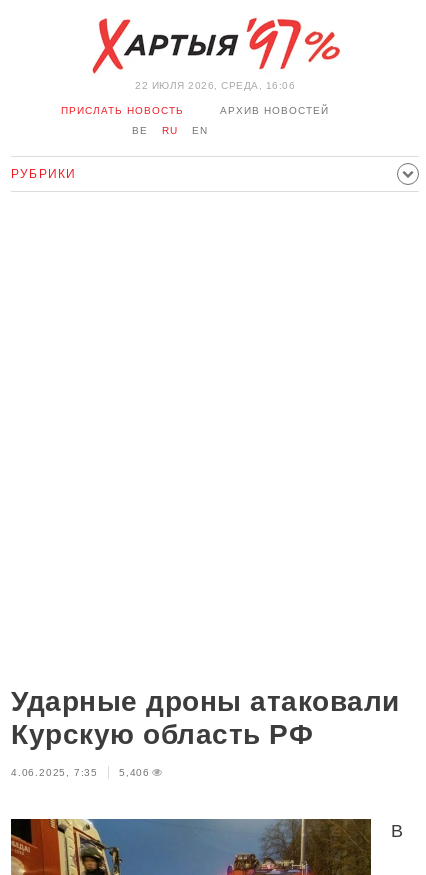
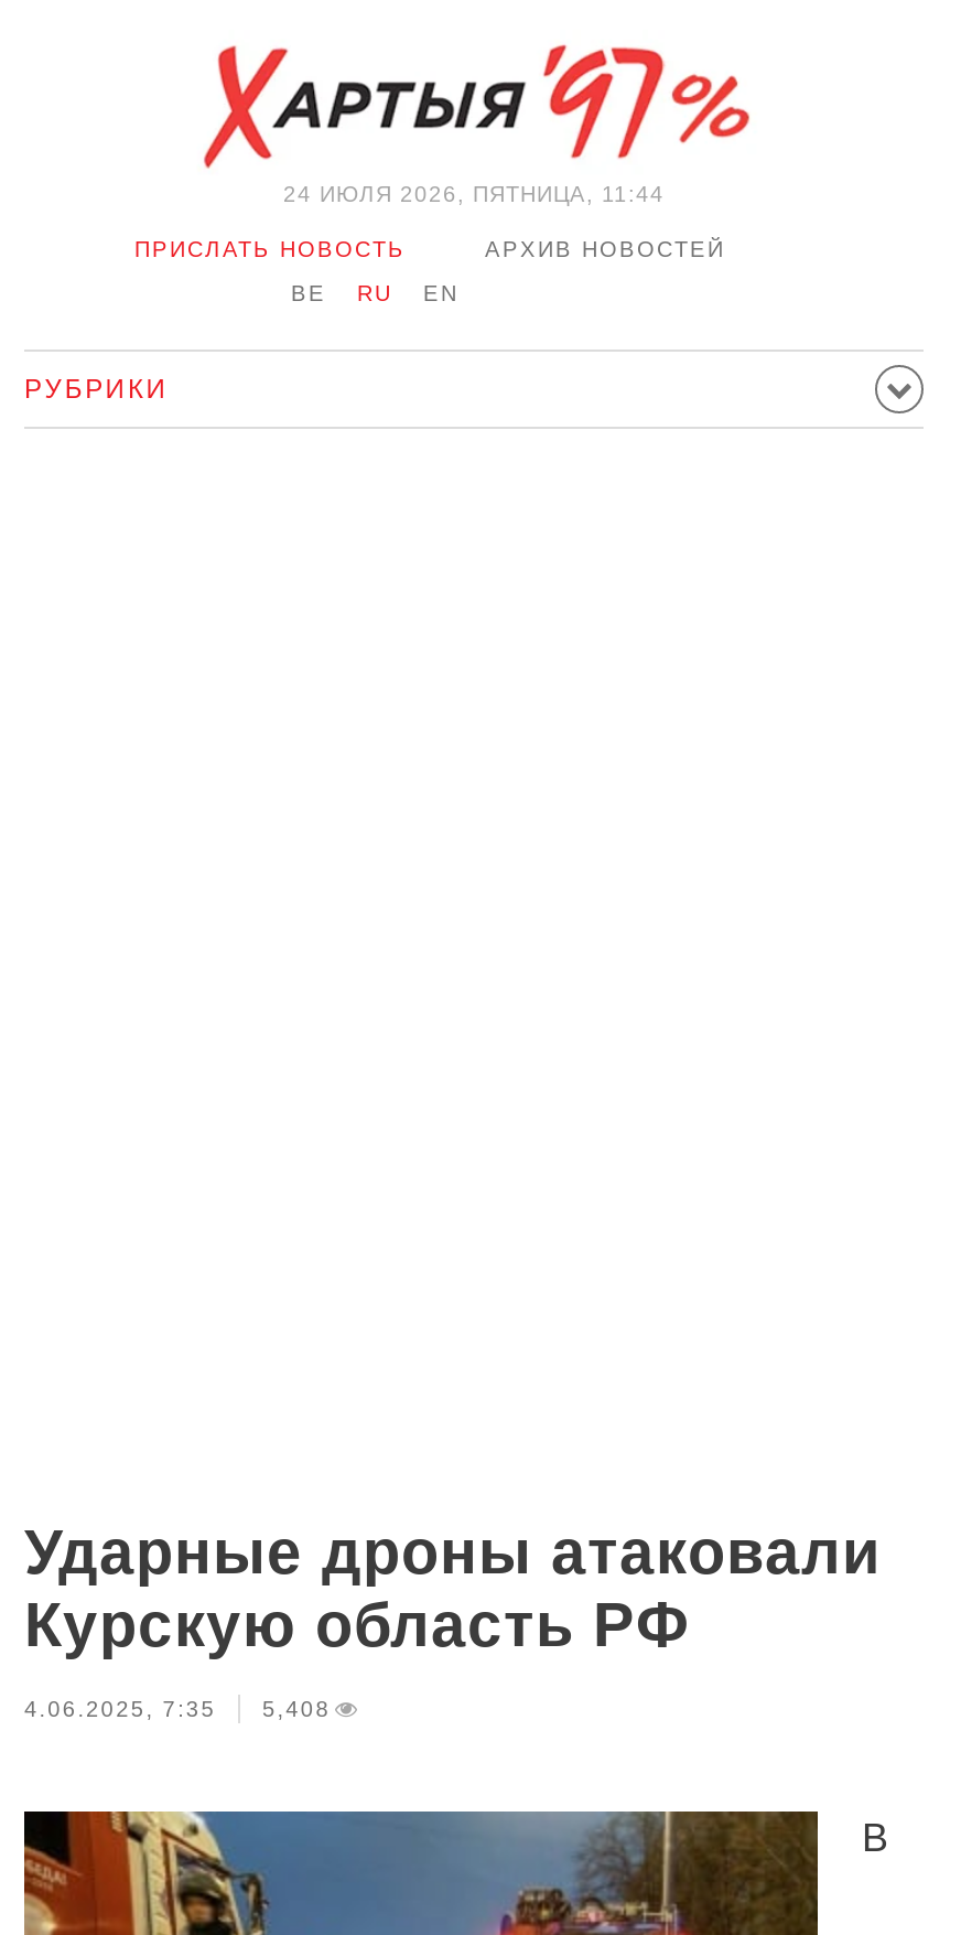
[135,80,295,91] 22 ИЮЛЯ 2026, СРЕДА, 16:06 -> [283,182,665,206] 24 ИЮЛЯ 2026, ПЯТНИЦА, 11:44
[11,767,150,778] 4.06.2025, 7:35 5,406 -> [24,1697,331,1721] 4.06.2025, 7:35 5,408

